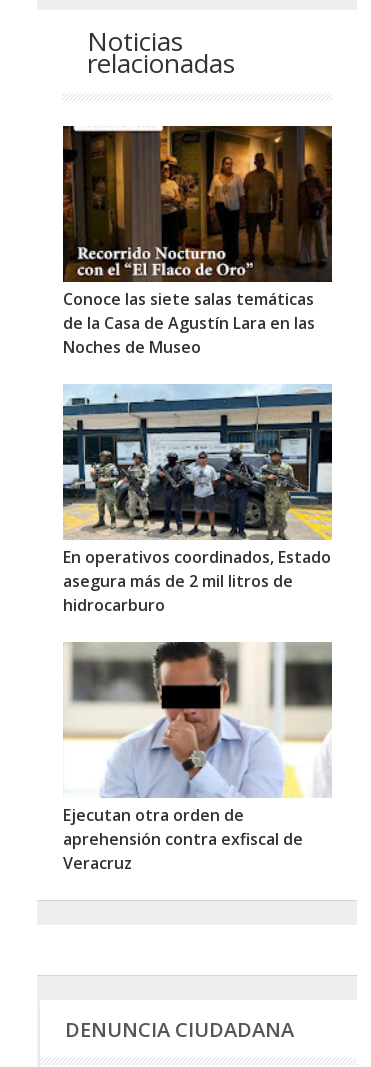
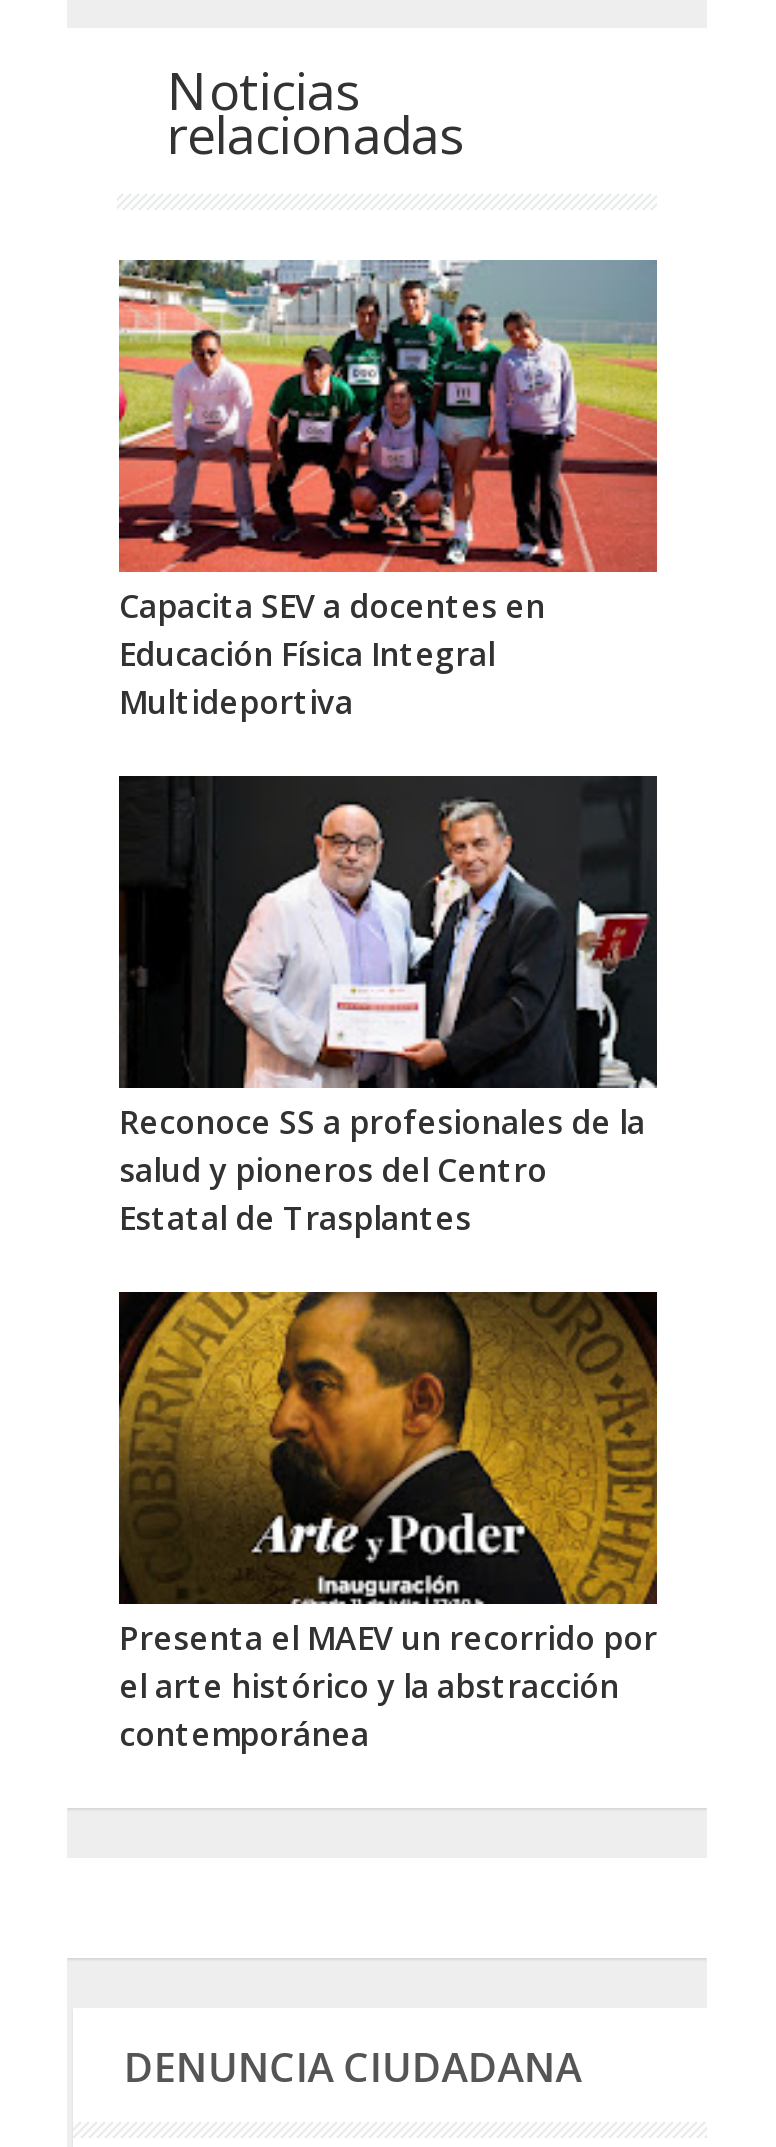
[62,125,333,358] [image] | Conoce las siete salas temáticas | de la Casa de Agustín Lara en las | Noches de Museo -> [117,258,659,723] [image] | Capacita SEV a docentes en | Educación Física Integral | Multideportiva
[62,384,333,616] [image] | En operativos coordinados, Estado | asegura más de 2 mil litros de | hidrocarburo -> [117,774,659,1239] [image] | Reconoce SS a profesionales de la | salud y pioneros del Centro | Estatal de Trasplantes
[63,641,332,874] [image] | Ejecutan otra orden de | aprehensión contra exfiscal de | Veracruz -> [117,1290,659,1755] [image] | Presenta el MAEV un recorrido por | el arte histórico y la abstracción | contemporánea

